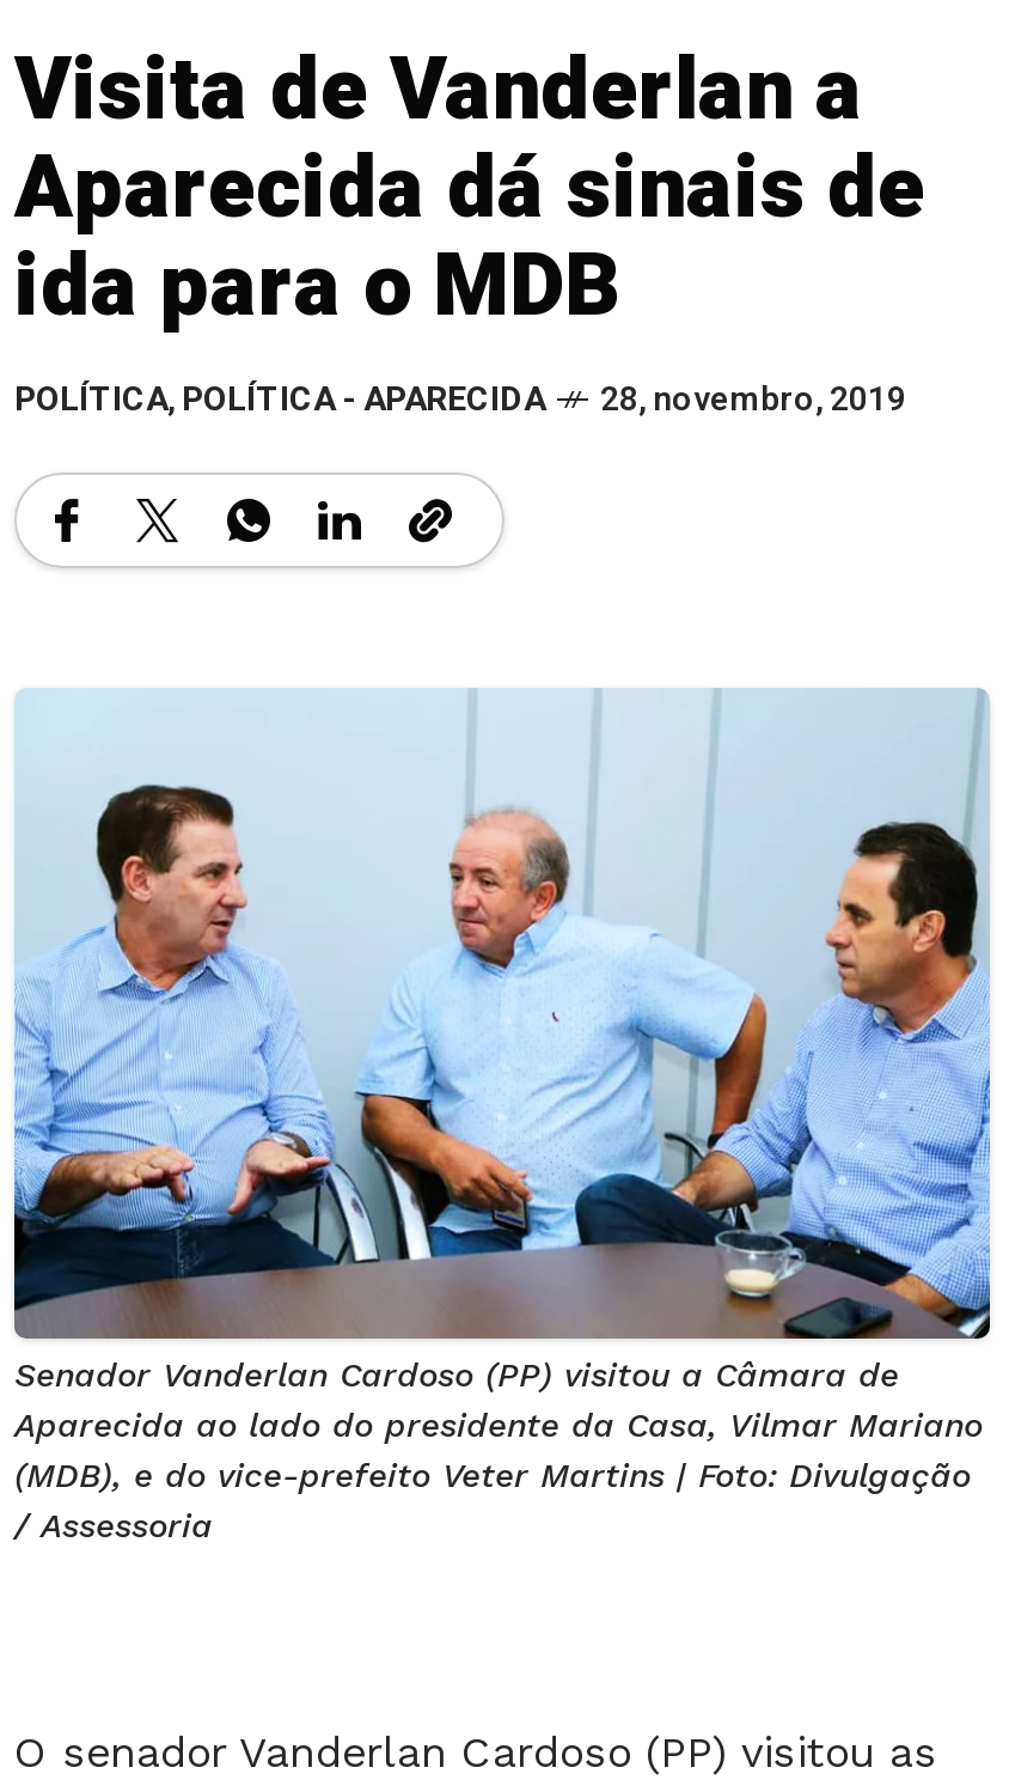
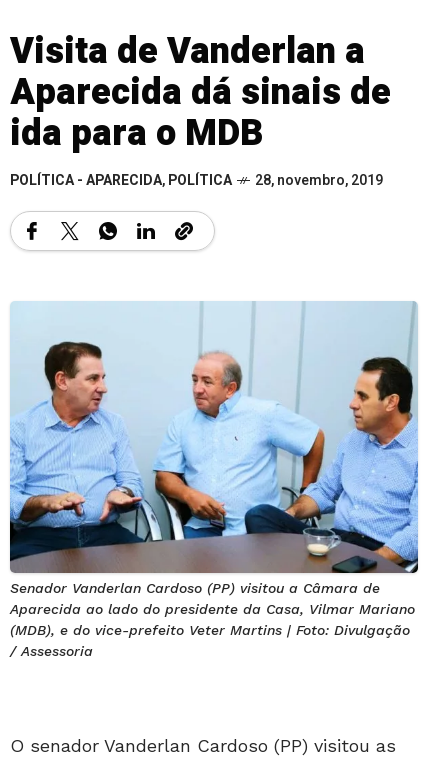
[14,374,545,425] POLÍTICA, POLÍTICA - APARECIDA -> [10,170,232,191] POLÍTICA - APARECIDA, POLÍTICA

